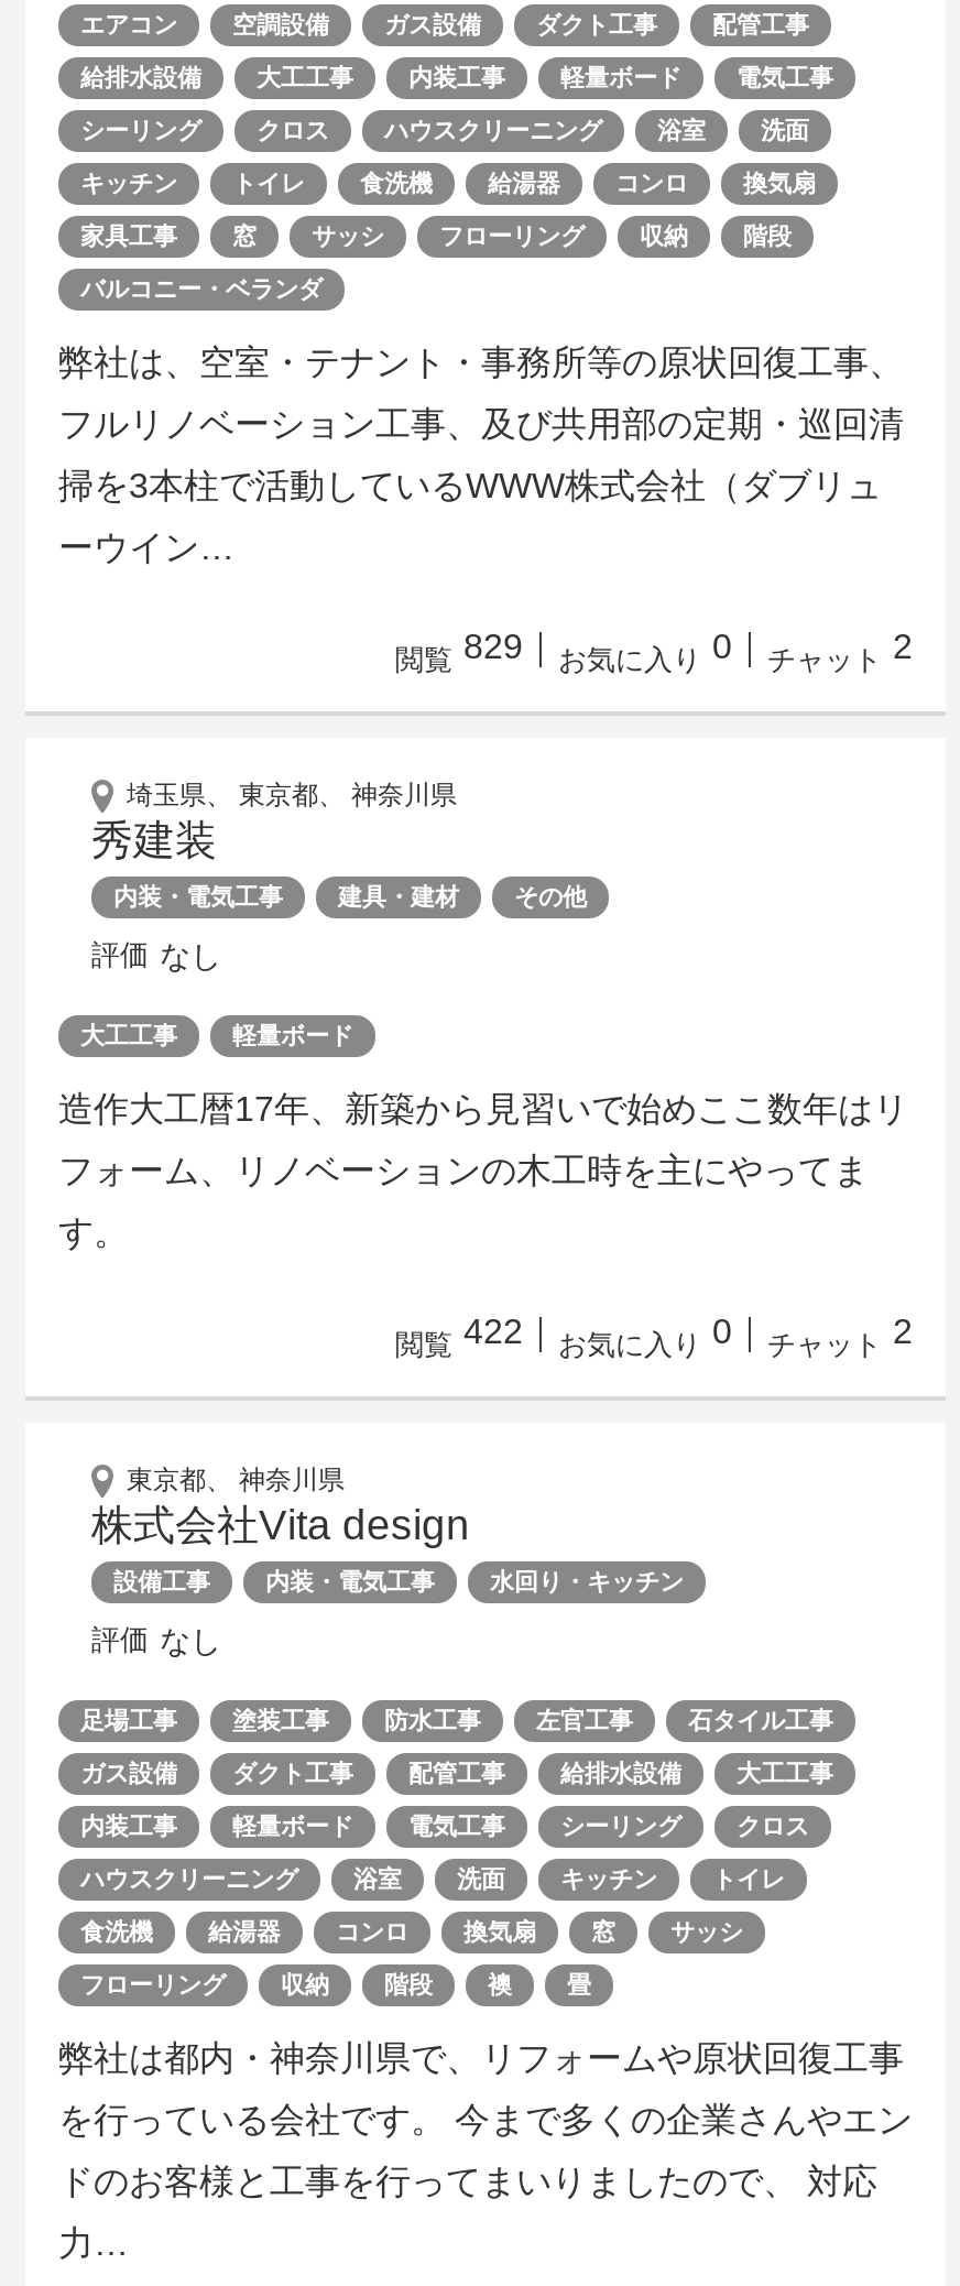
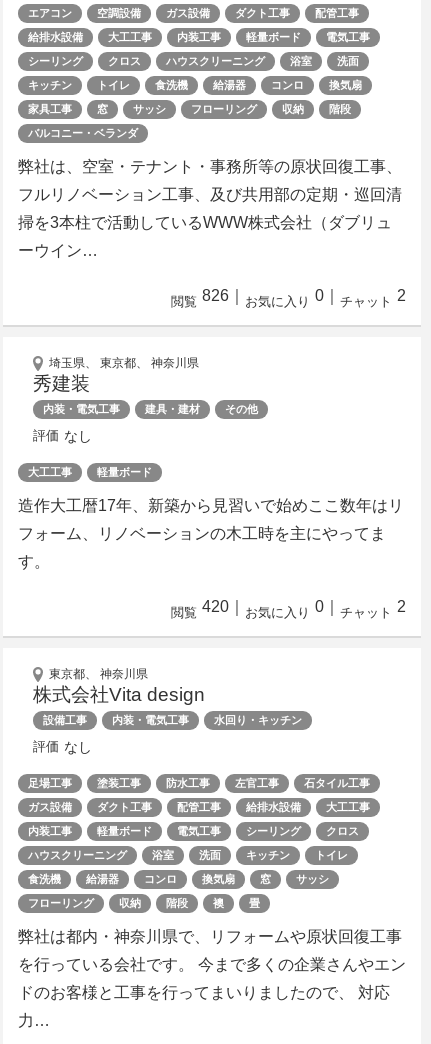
[395,629,913,676] 閲覧 829｜お気に入り 0｜チャット 2 -> [171,287,406,309] 閲覧 826｜お気に入り 0｜チャット 2
[395,1313,913,1361] 閲覧 422｜お気に入り 0｜チャット 2 -> [171,598,406,620] 閲覧 420｜お気に入り 0｜チャット 2

